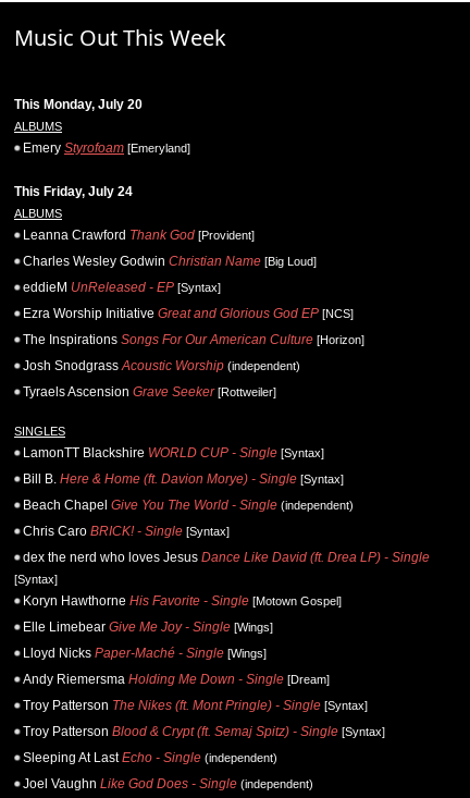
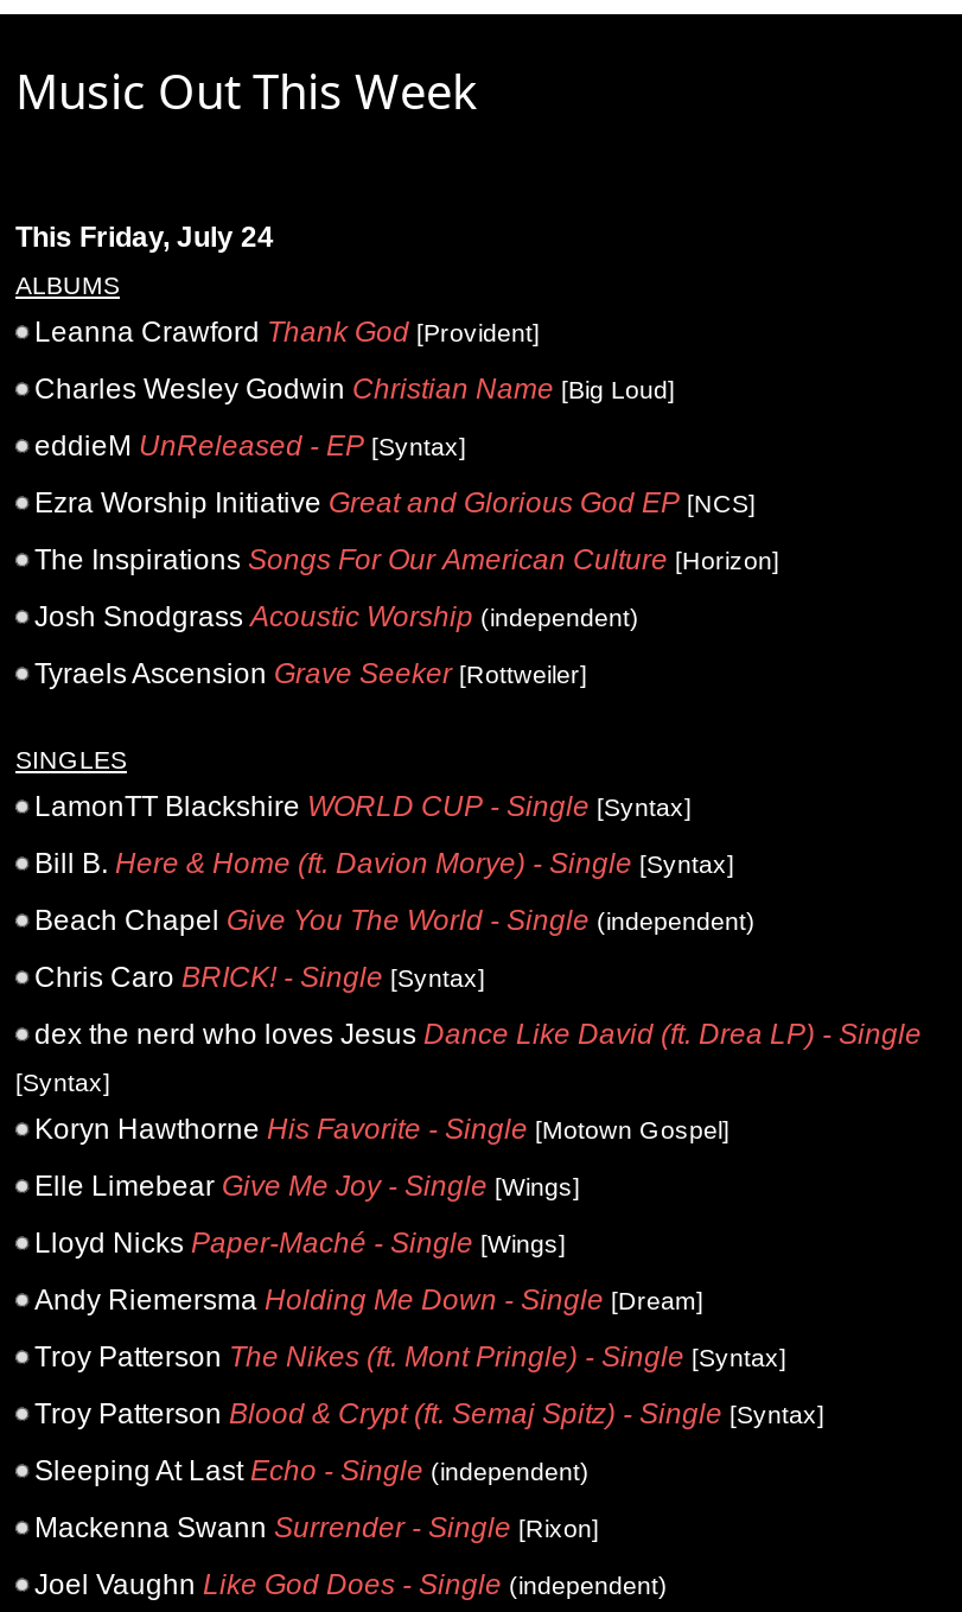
[14,97,190,156] This Monday, July 20 | ALBUMS | Emery Styrofoam [Emeryland] -> none
moved [14,184,430,765] -> [15,220,922,1487]: This Friday, July 24 | ALBUMS | Leanna Crawford Thank God [Provident] | ... | Troy Patterson Blood & Crypt (ft. Semaj Spitz) - Single [Syntax] | Sleeping At Last Echo - Single (independent)
none -> [34,1511,599,1544] Mackenna Swann Surrender - Single [Rixon]

